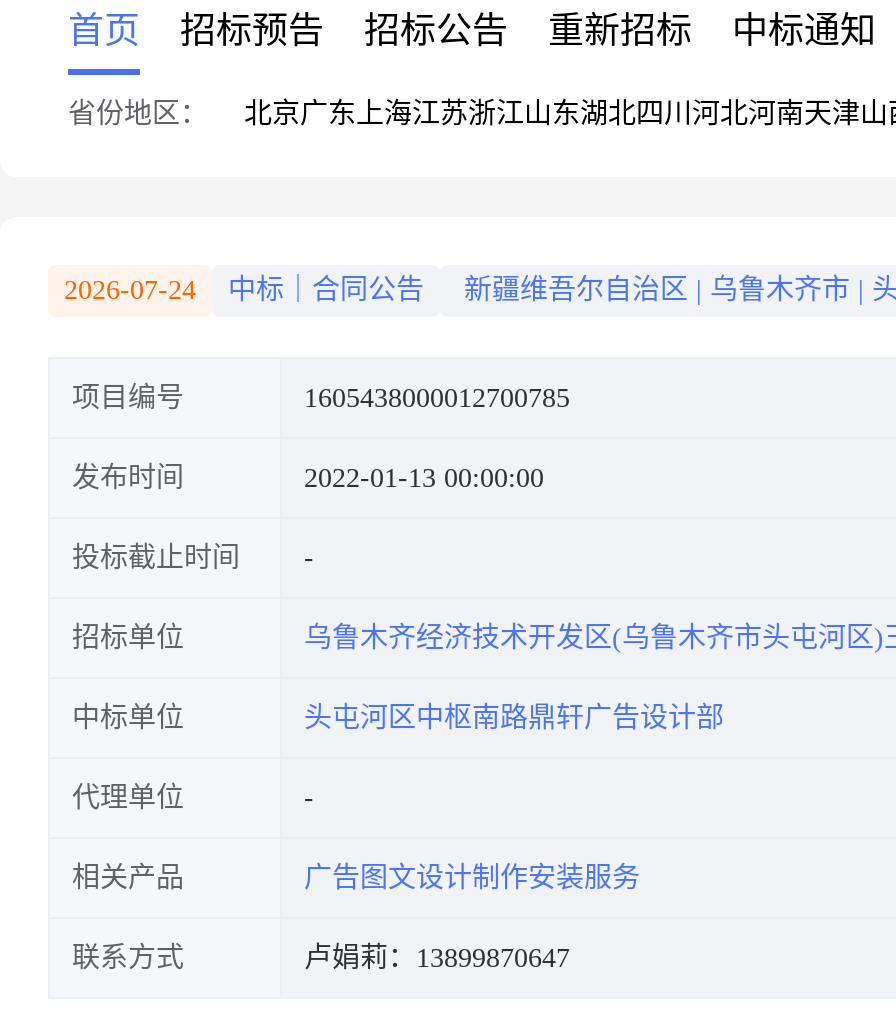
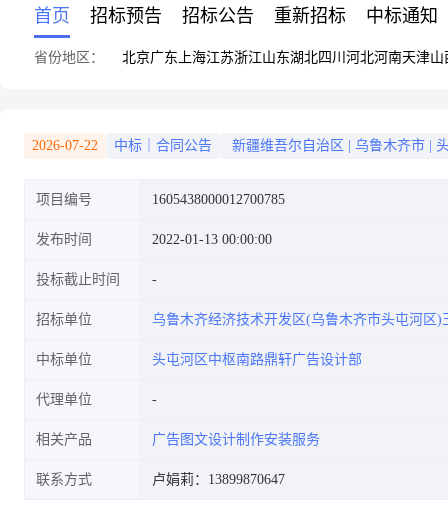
[64,275,196,305] 2026-07-24 -> [32,138,98,153] 2026-07-22

